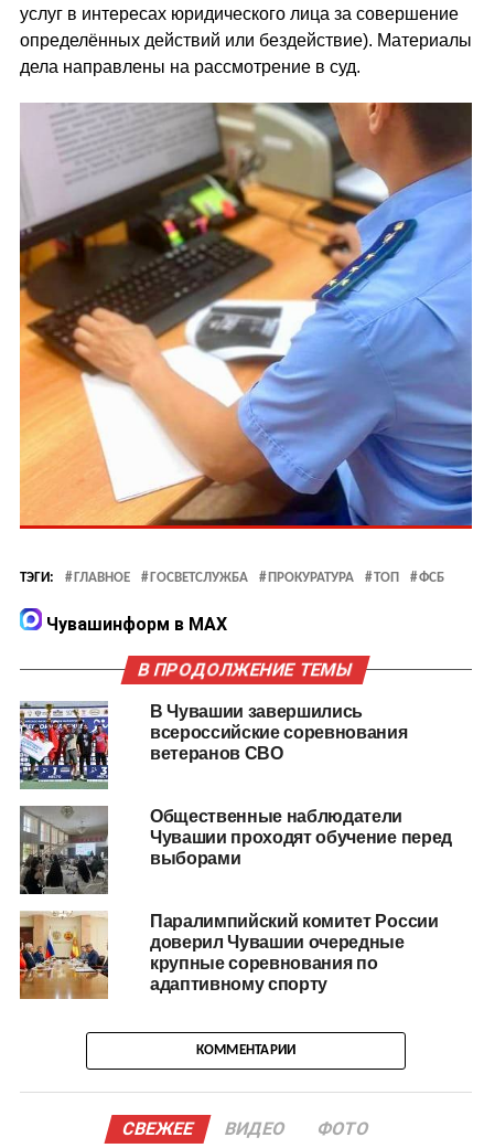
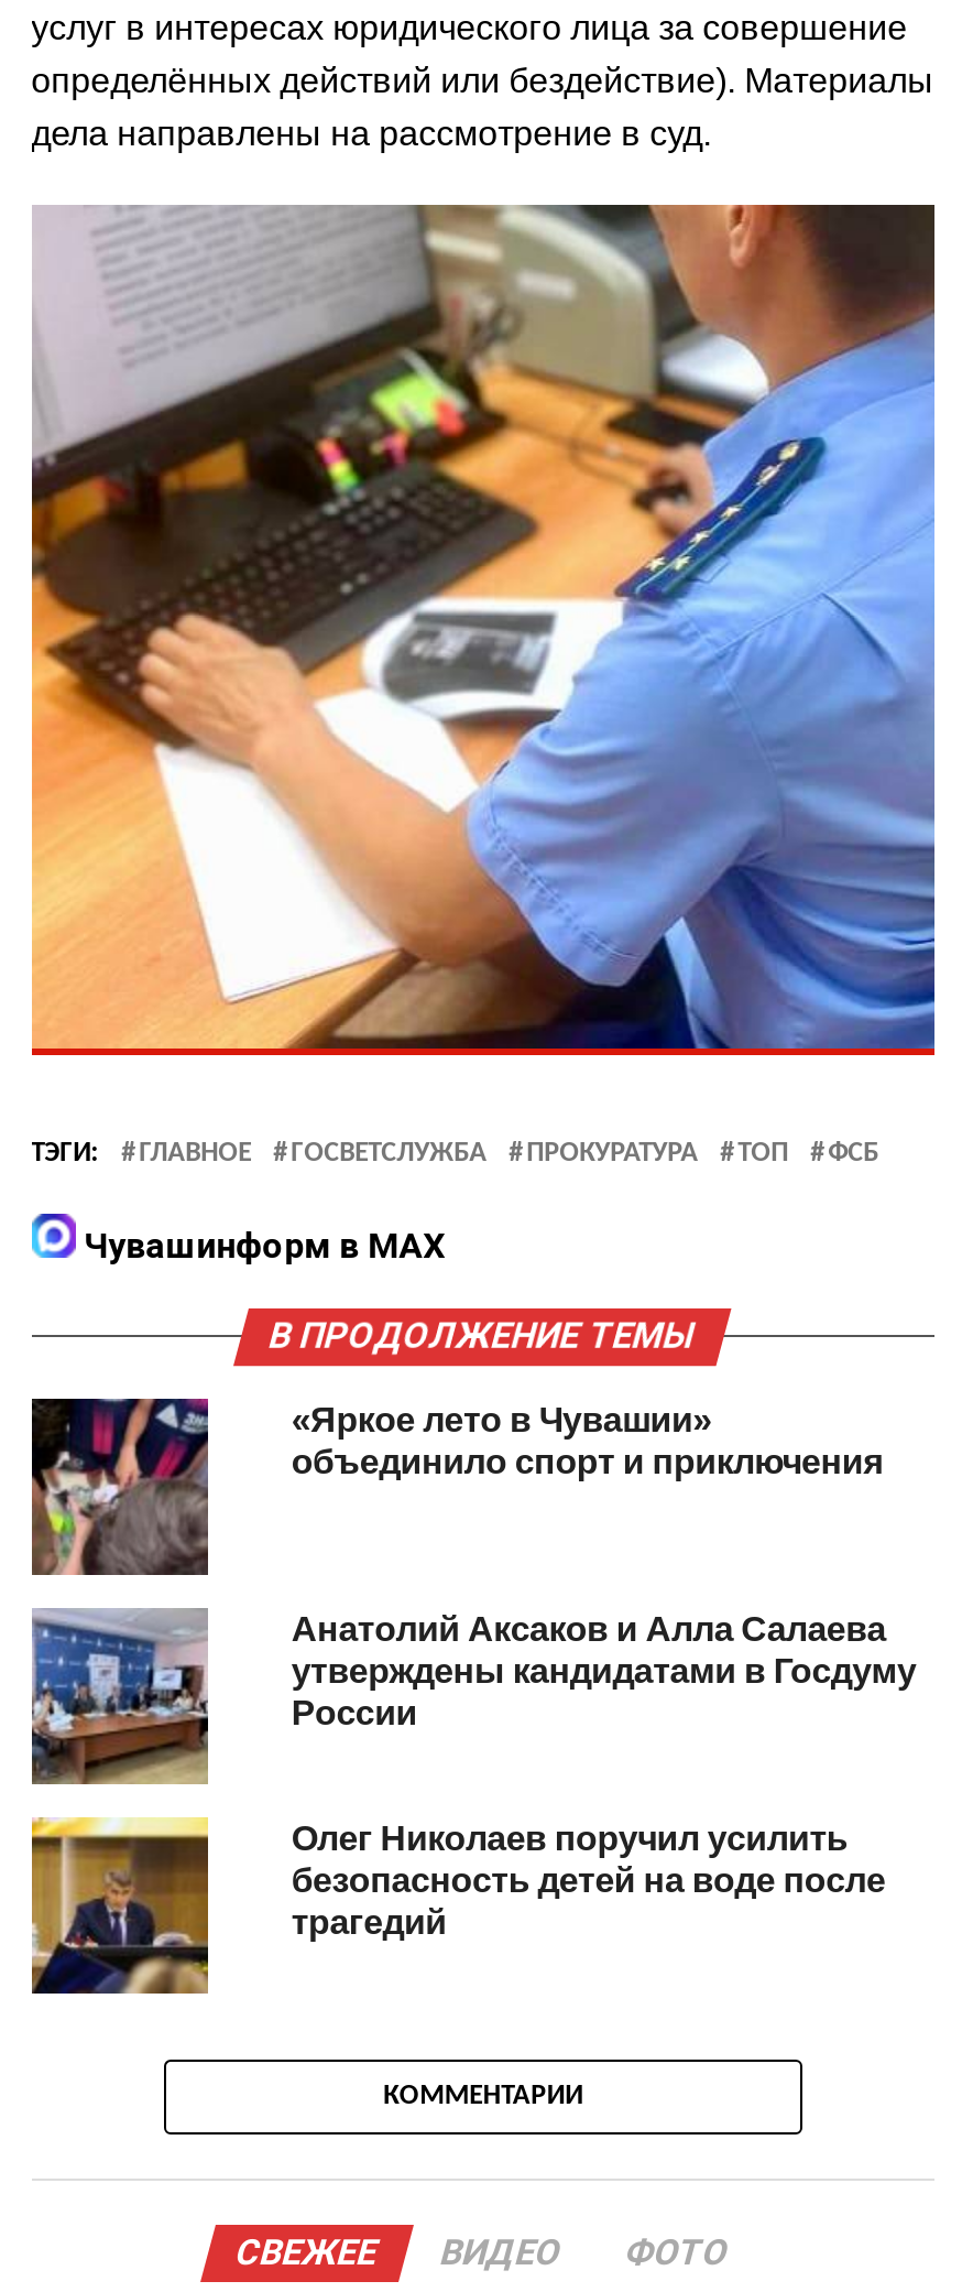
[19,701,407,789] [image] | В Чувашии завершились | всероссийские соревнования | ветеранов СВО -> [30,1397,882,1577] [image] | «Яркое лето в Чувашии» | объединило спорт и приключения
[20,806,452,895] [image] | Общественные наблюдатели | Чувашии проходят обучение перед | выборами -> [30,1609,916,1786] [image] | Анатолий Аксаков и Алла Салаева | утверждены кандидатами в Госдуму | России
[19,911,438,1000] [image] | Паралимпийский комитет России | доверил Чувашии очередные | крупные соревнования по | адаптивному спорту -> [30,1817,885,1996] [image] | Олег Николаев поручил усилить | безопасность детей на воде после | трагедий

